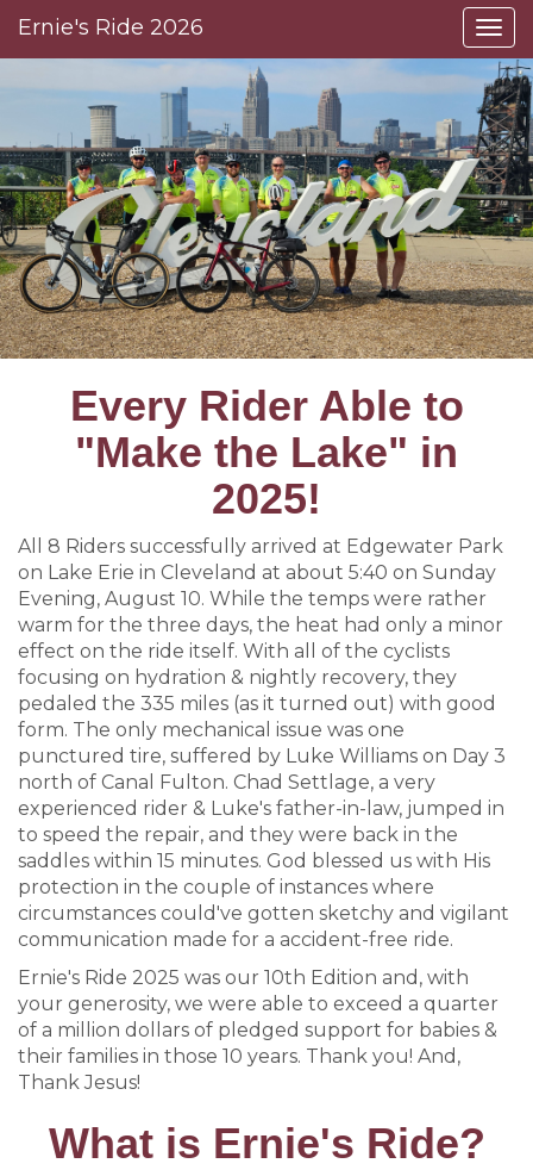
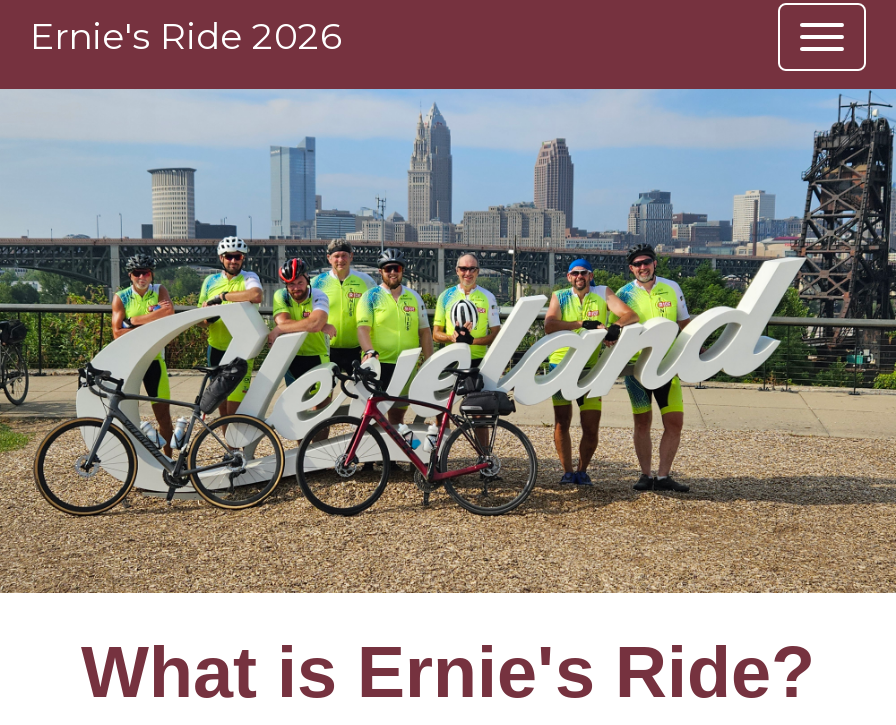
[18,382,509,1094] Every Rider Able to | "Make the Lake" in | 2025! | All 8 Riders successfully arrived at Edgewater Park | on Lake Erie in Cleveland at about 5:40 on Sunday | Evening, August 10. While the temps were rather | warm for the three days, the heat had only a minor | effect on the ride itself. With all of the cyclists | focusing on hydration & nightly recovery, they | pedaled the 335 miles (as it turned out) with good | form. The only mechanical issue was one | punctured tire, suffered by Luke Williams on Day 3 | north of Canal Fulton. Chad Settlage, a very | experienced rider & Luke's father-in-law, jumped in | to speed the repair, and they were back in the | saddles within 15 minutes. God blessed us with His | protection in the couple of instances where | circumstances could've gotten sketchy and vigilant | communication made for a accident-free ride. | Ernie's Ride 2025 was our 10th Edition and, with | your generosity, we were able to exceed a quarter | of a million dollars of pledged support for babies & | their families in those 10 years. Thank you! And, | Thank Jesus! -> none

